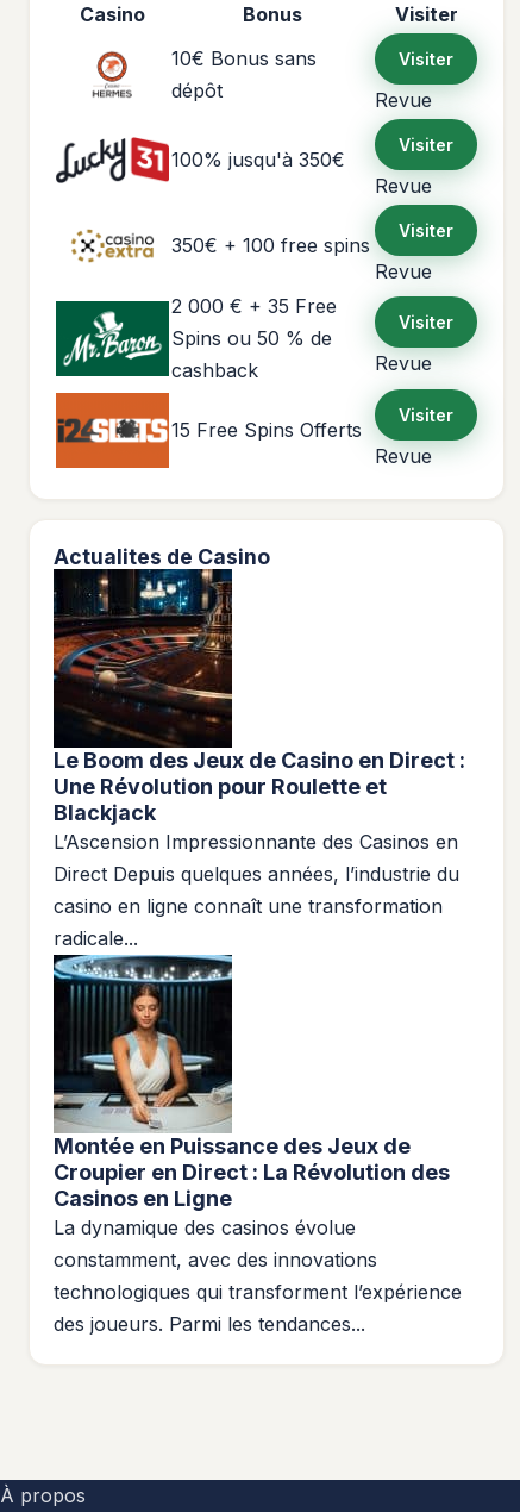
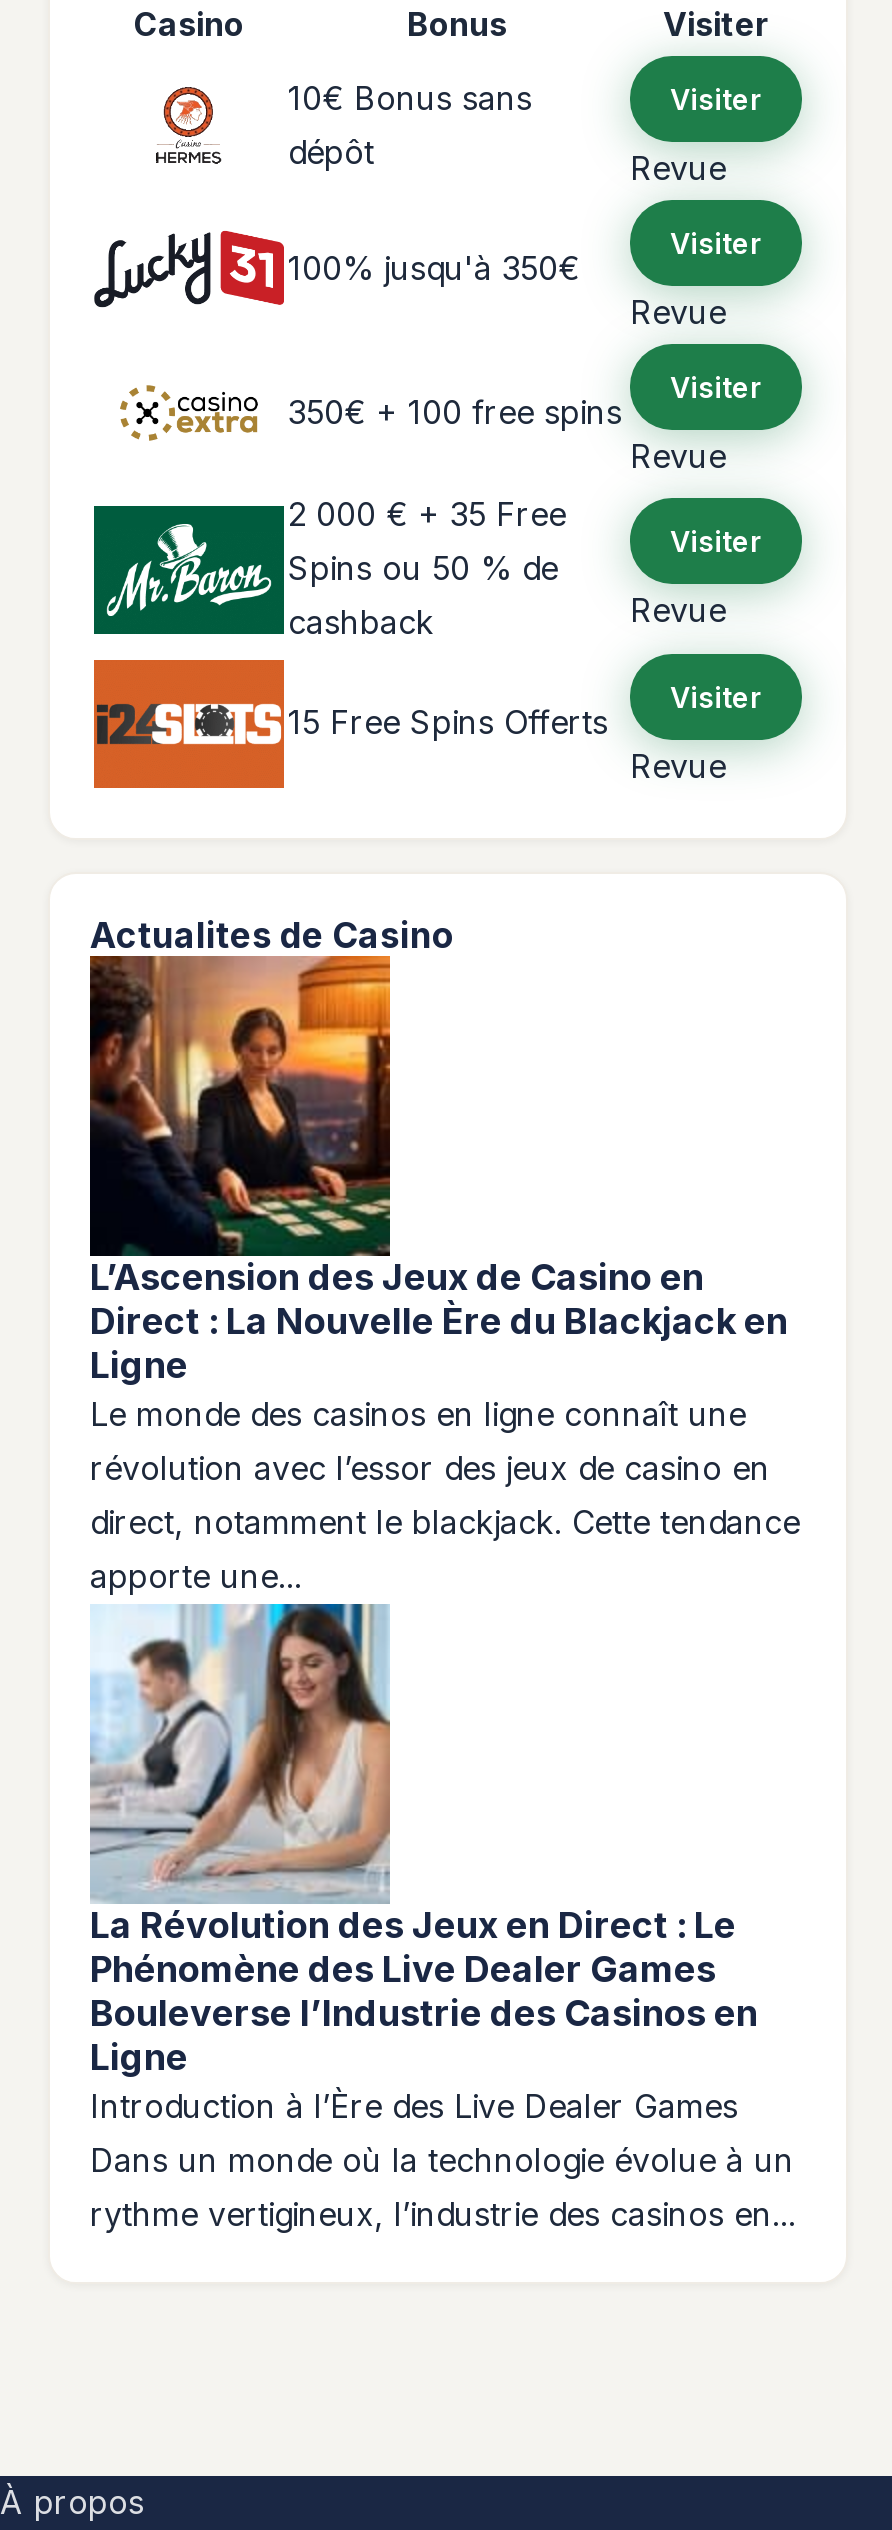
[52,573,465,950] [image] | Le Boom des Jeux de Casino en Direct : | Une Révolution pour Roulette et | Blackjack | L’Ascension Impressionnante des Casinos en | Direct Depuis quelques années, l’industrie du | casino en ligne connaît une transformation | radicale... -> [90,962,800,1596] [image] | L’Ascension des Jeux de Casino en | Direct : La Nouvelle Ère du Blackjack en | Ligne | Le monde des casinos en ligne connaît une | révolution avec l’essor des jeux de casino en | direct, notamment le blackjack. Cette tendance | apporte une...
[52,955,462,1336] [image] | Montée en Puissance des Jeux de | Croupier en Direct : La Révolution des | Casinos en Ligne | La dynamique des casinos évolue | constamment, avec des innovations | technologiques qui transforment l’expérience | des joueurs. Parmi les tendances... -> [90,1602,796,2234] [image] | La Révolution des Jeux en Direct : Le | Phénomène des Live Dealer Games | Bouleverse l’Industrie des Casinos en | Ligne | Introduction à l’Ère des Live Dealer Games | Dans un monde où la technologie évolue à un | rythme vertigineux, l’industrie des casinos en...

